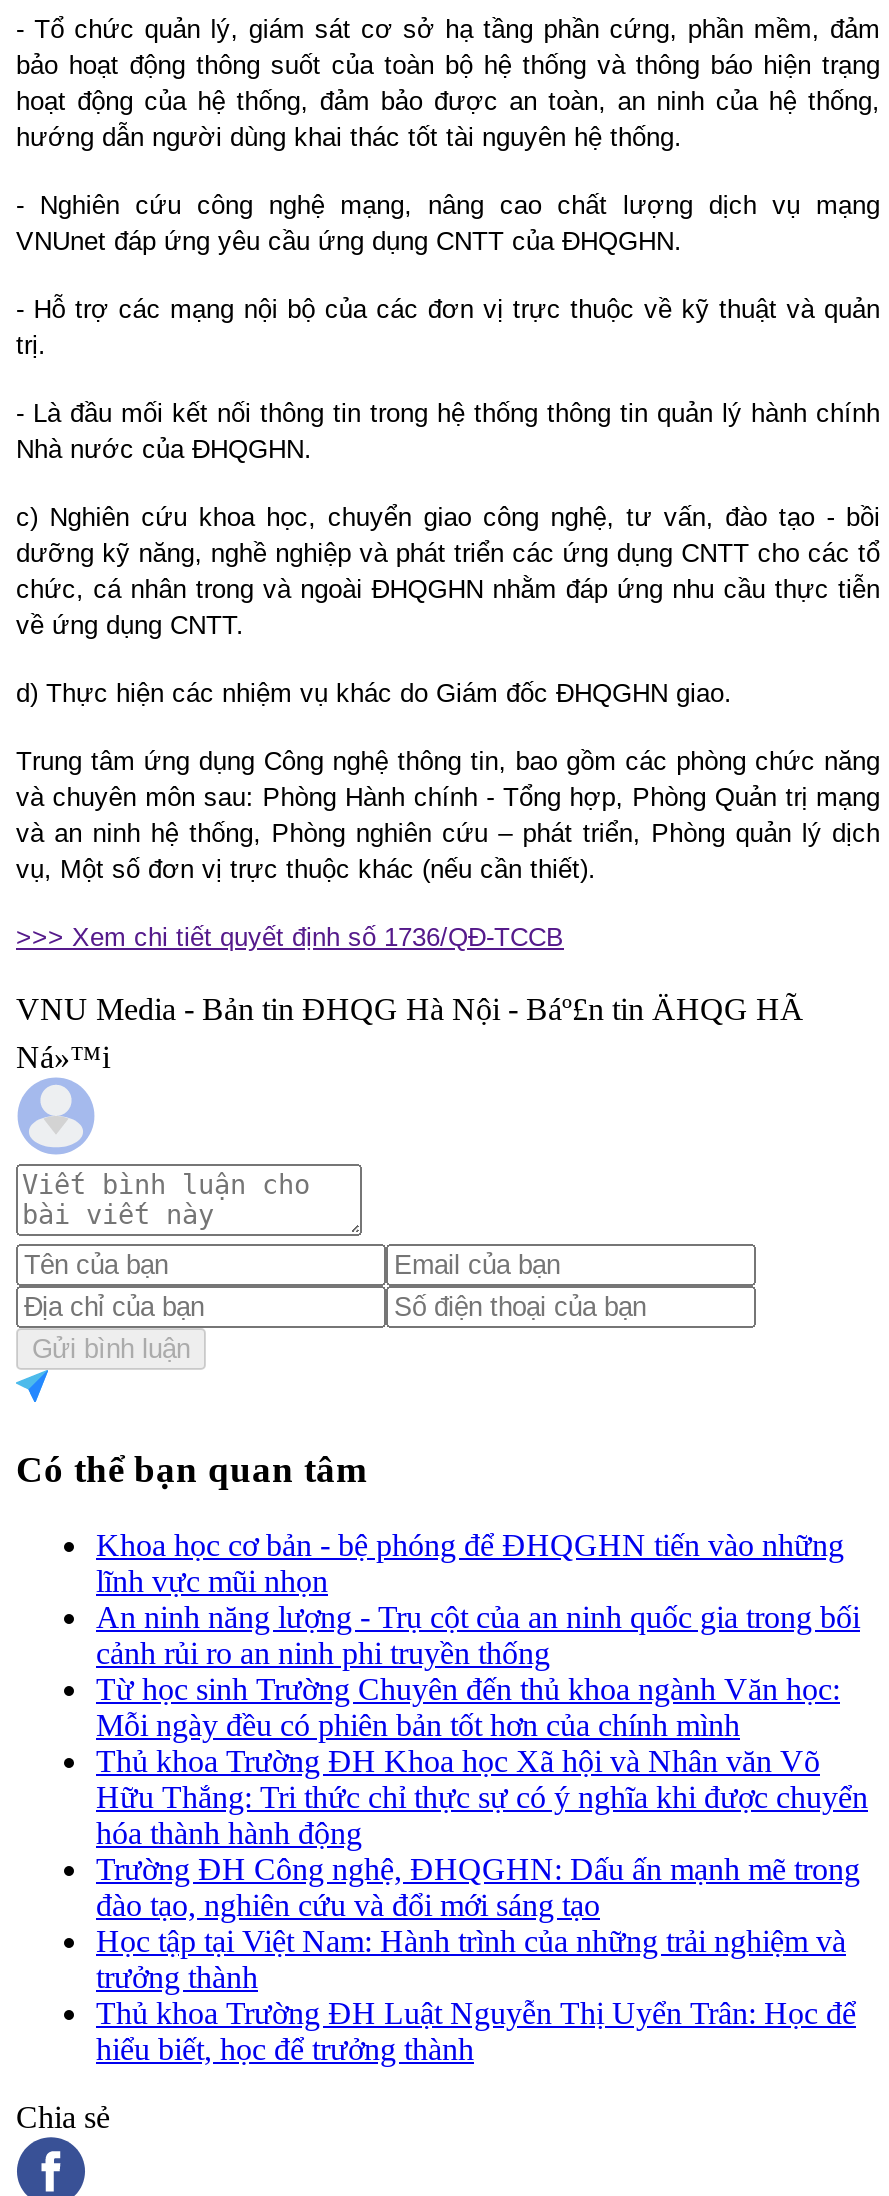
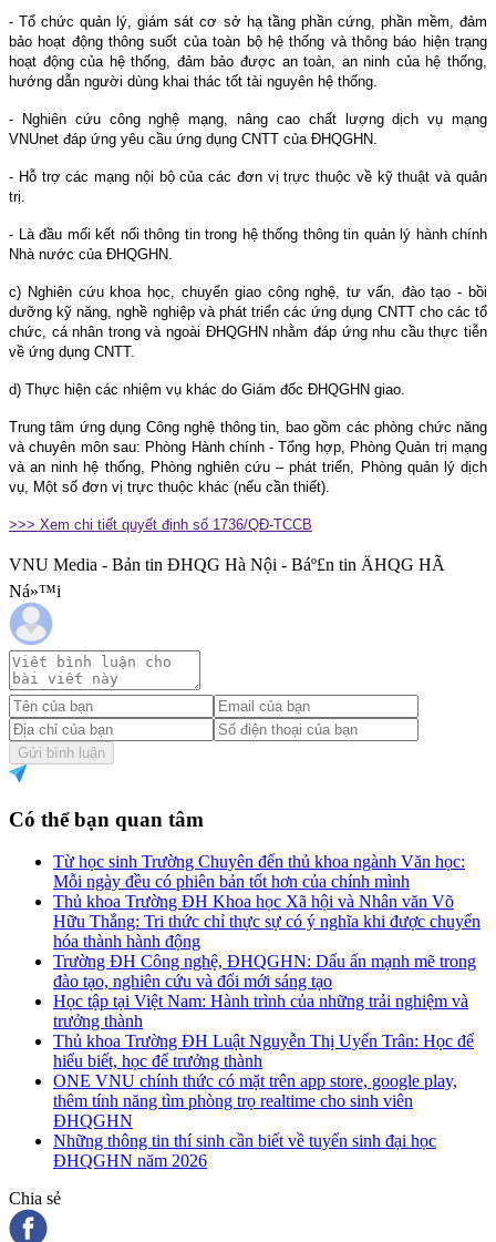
[96,1528,860,1670] Khoa học cơ bản - bệ phóng để ĐHQGHN tiến vào những | lĩnh vực mũi nhọn | An ninh năng lượng - Trụ cột của an ninh quốc gia trong bối | cảnh rủi ro an ninh phi truyền thống -> none
moved [96,1672,868,2066] -> [53,852,480,1070]: Từ học sinh Trường Chuyên đến thủ khoa ngành Văn học: | Mỗi ngày đều có phiên bản tốt hơn của chính mình | Thủ khoa Trường ĐH Khoa học Xã hội và Nhân văn Võ | ... | Thủ khoa Trường ĐH Luật Nguyễn Thị Uyển Trân: Học để | hiểu biết, học để trưởng thành
none -> [53,1072,457,1170] ONE VNU chính thức có mặt trên app store, google play, | thêm tính năng tìm phòng trọ realtime cho sinh viên | ĐHQGHN | Những thông tin thí sinh cần biết về tuyển sinh đại học | ĐHQGHN năm 2026

